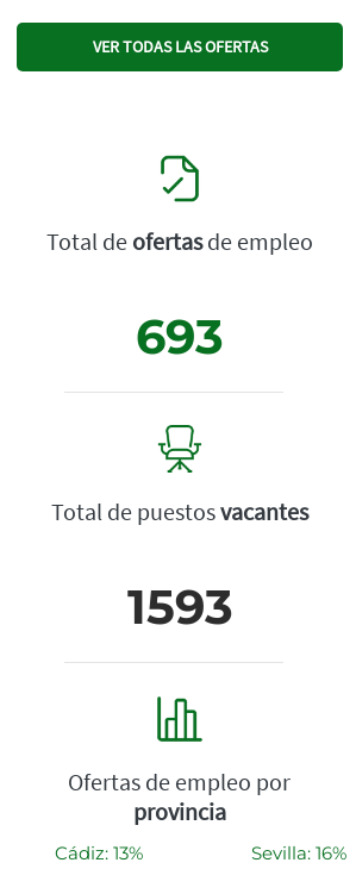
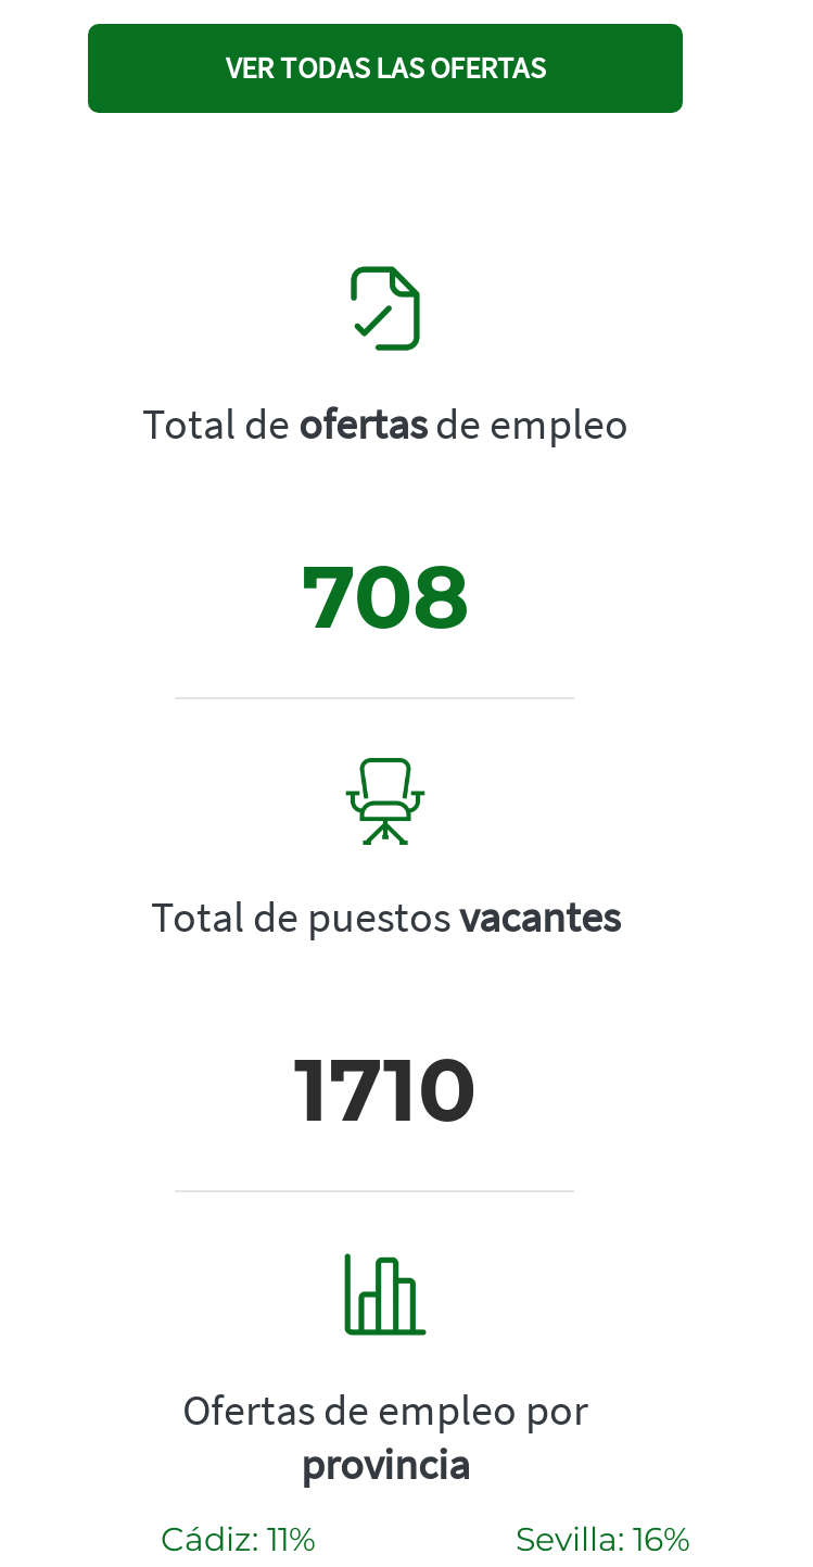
[136,307,224,366] 693 -> [302,542,469,649] 708
[127,578,233,636] 1593 -> [294,1035,477,1142] 1710
[55,842,143,864] Cádiz: 13% -> [161,1517,315,1559] Cádiz: 11%

